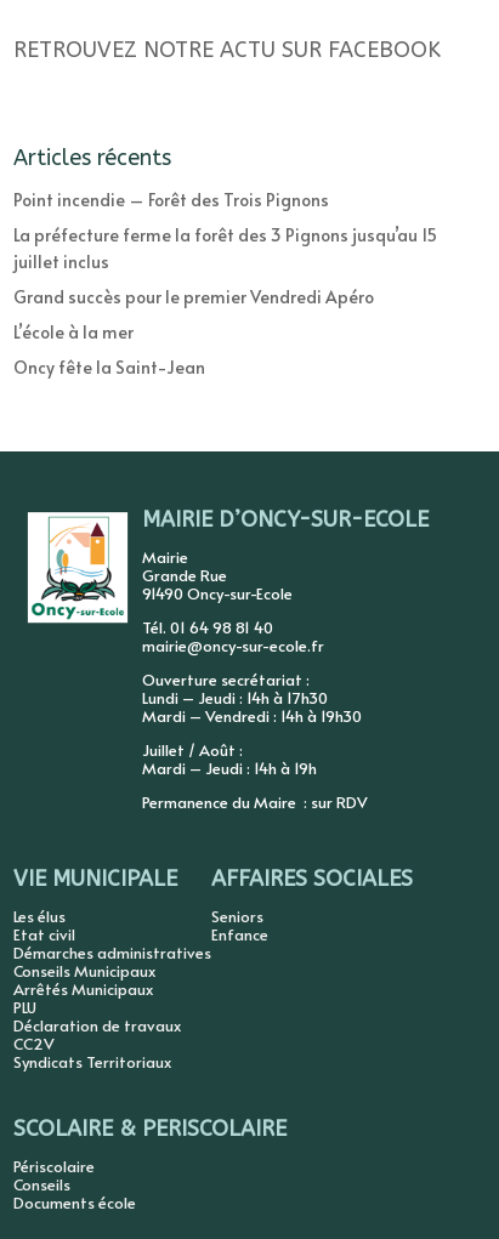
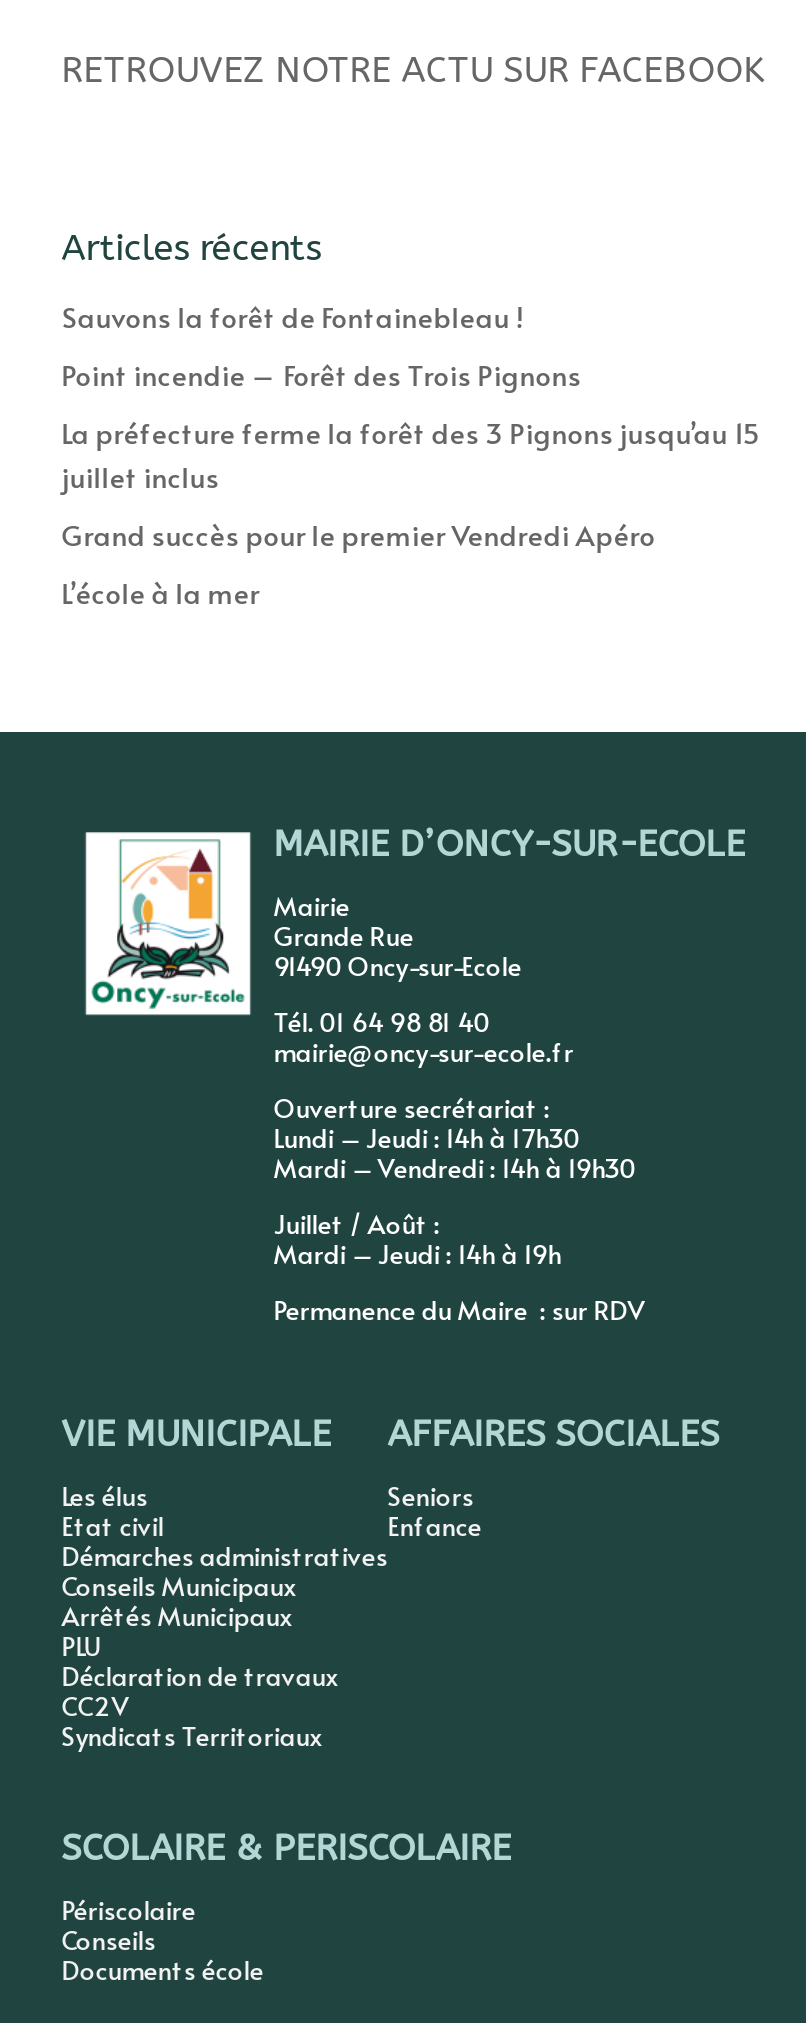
none -> [62,299,524,337] Sauvons la forêt de Fontainebleau !
moved [13,189,437,344] -> [62,357,760,613]: Point incendie – Forêt des Trois Pignons | La préfecture ferme la forêt des 3 Pignons jusqu’au 15 | juillet inclus | Grand succès pour le premier Vendredi Apéro | L’école à la mer
[13,356,205,379] Oncy fête la Saint-Jean -> none

